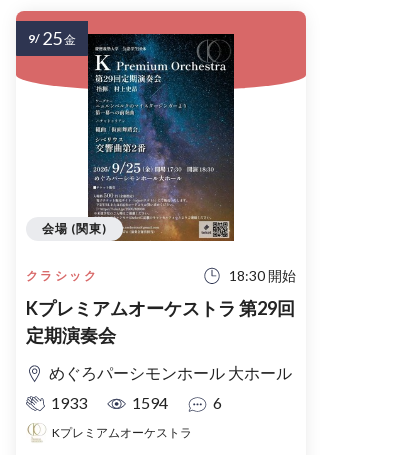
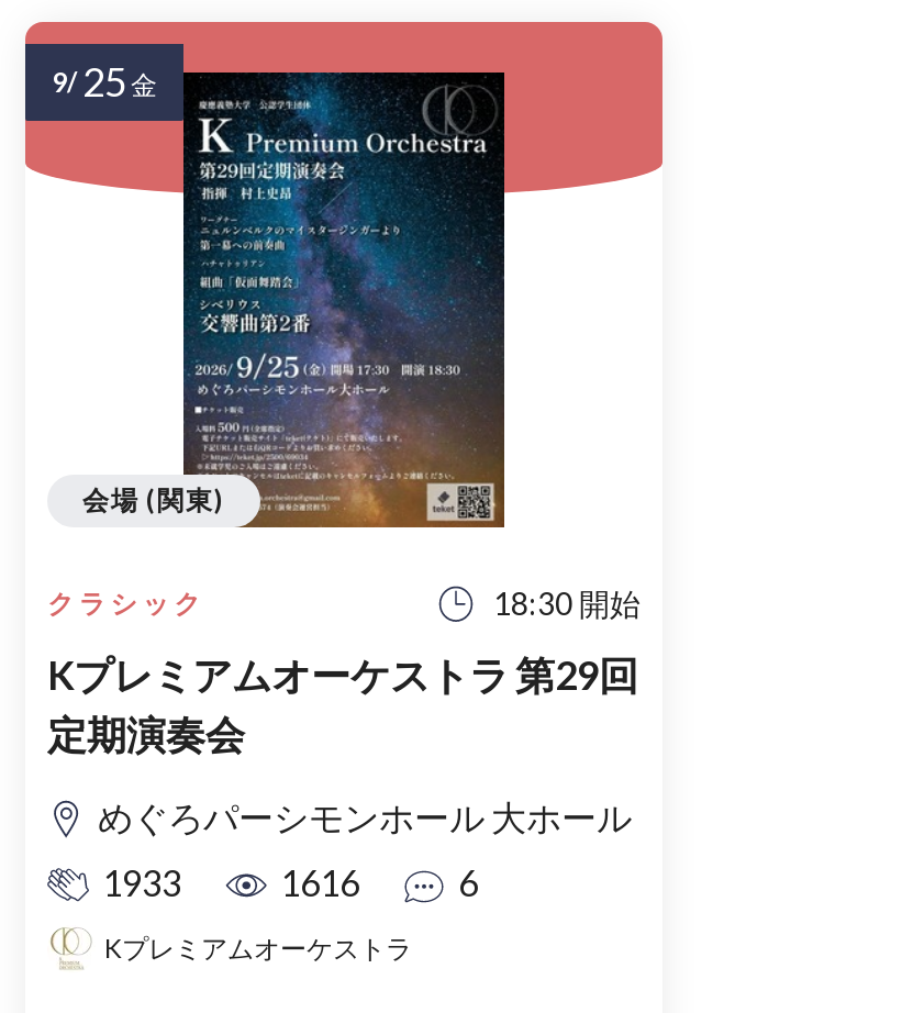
[132,393,168,412] 1594 -> [280,862,359,904] 1616

